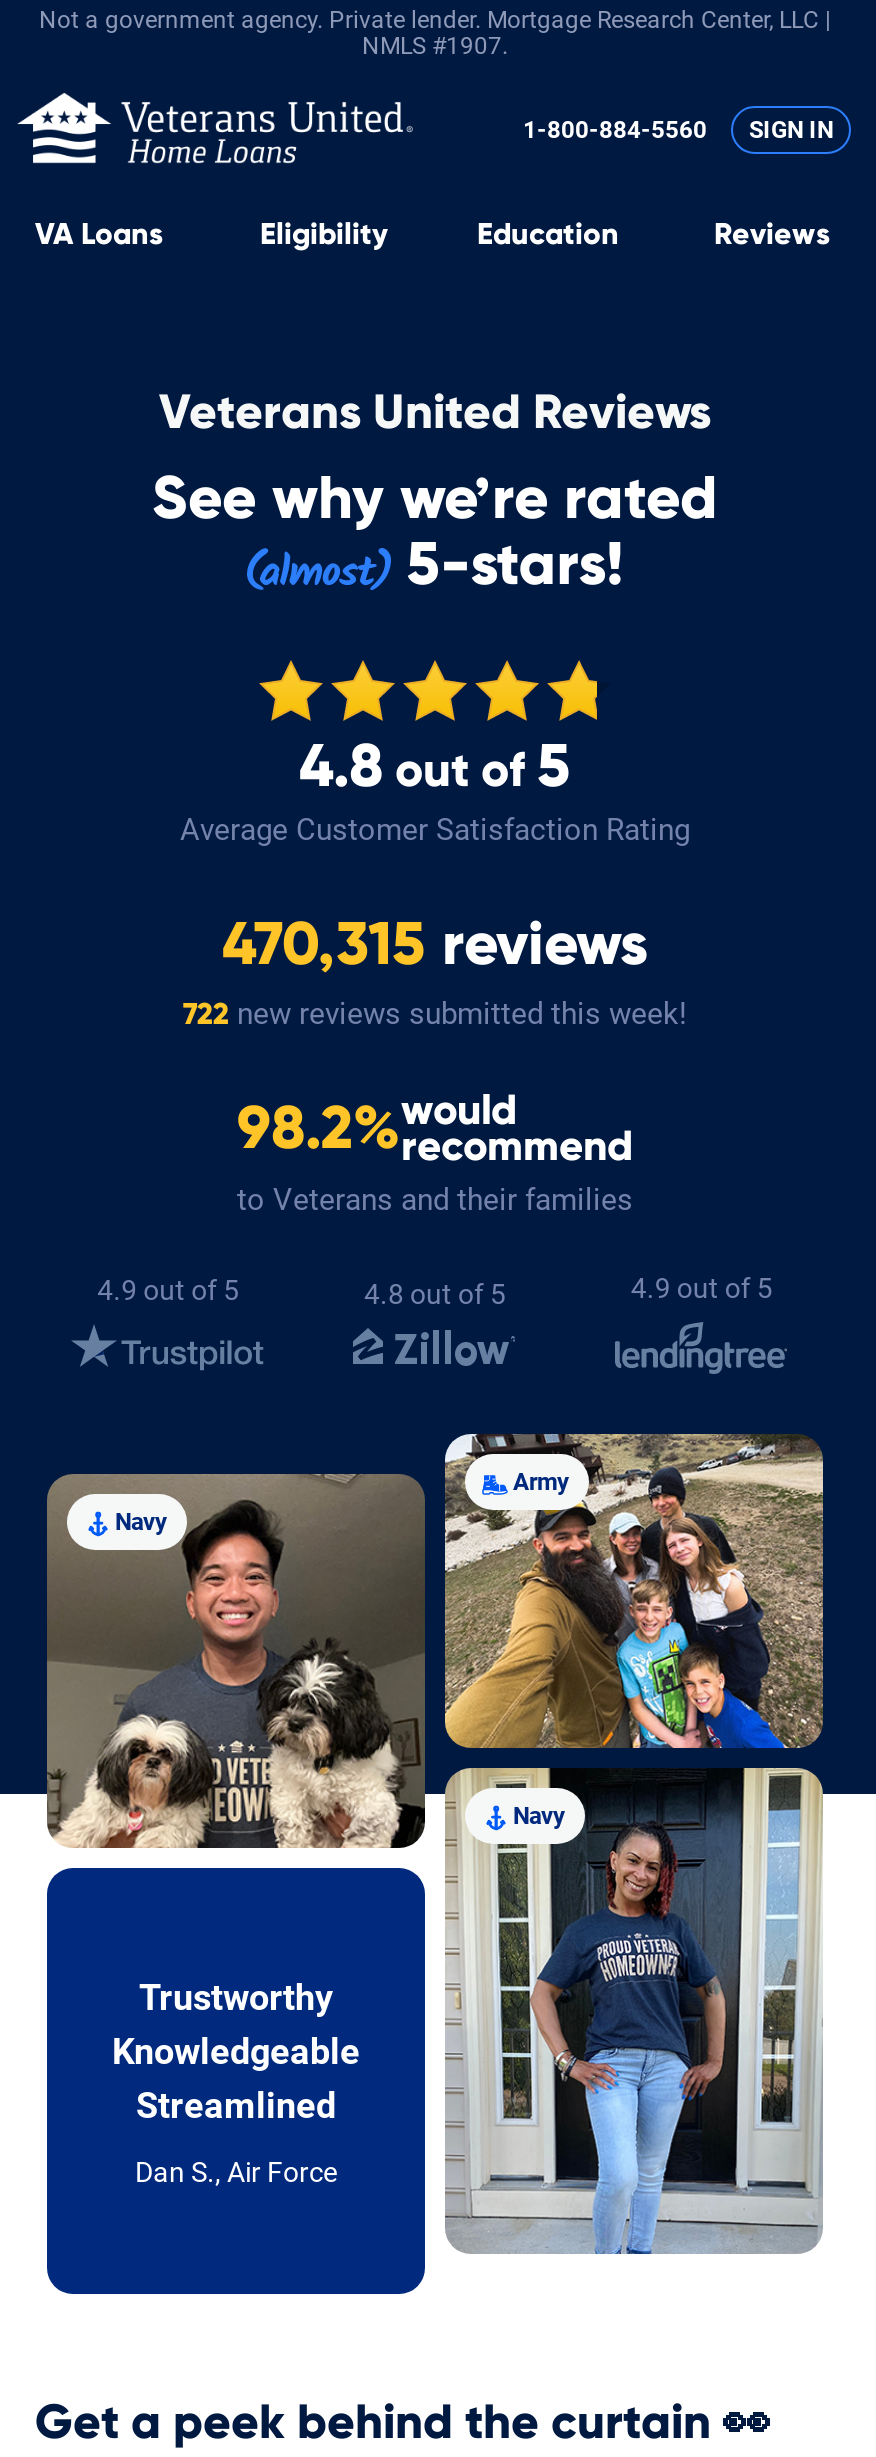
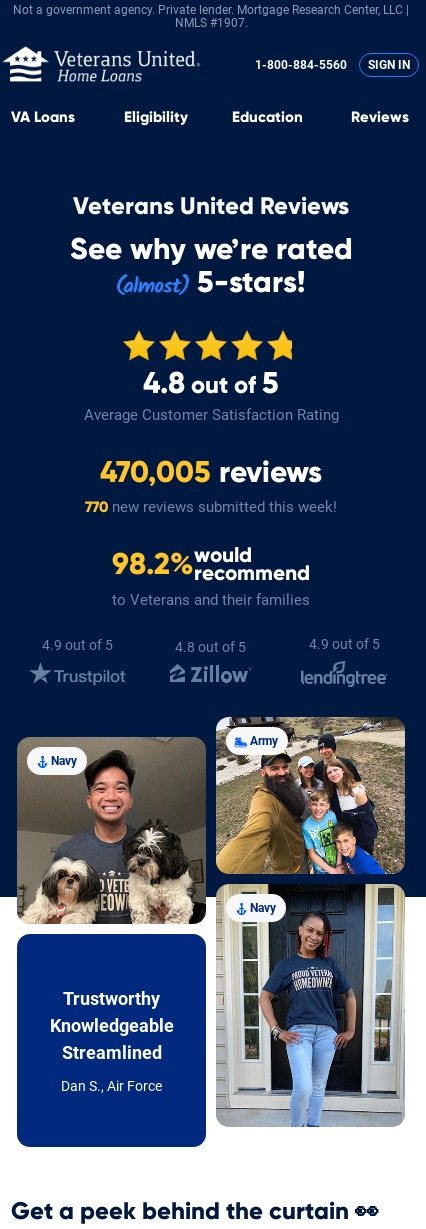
[222,916,648,976] 470,315 reviews -> [100,458,322,488] 470,005 reviews
[183,996,687,1032] 722 new reviews submitted this week! -> [85,498,337,516] 770 new reviews submitted this week!

